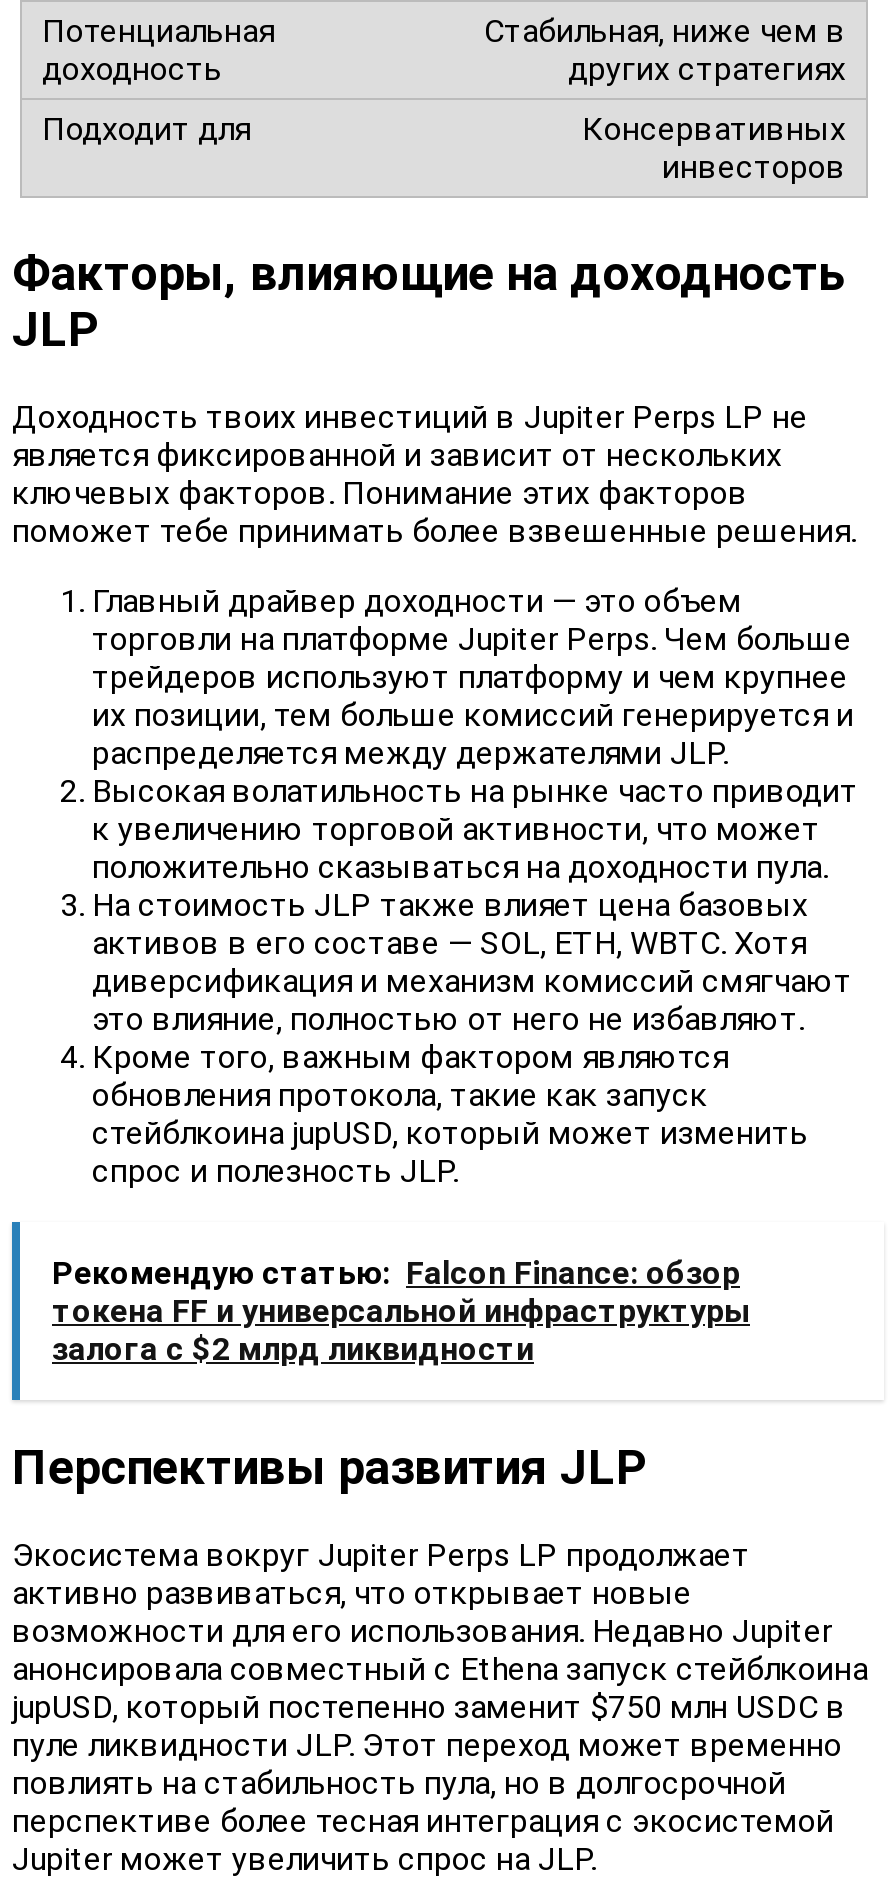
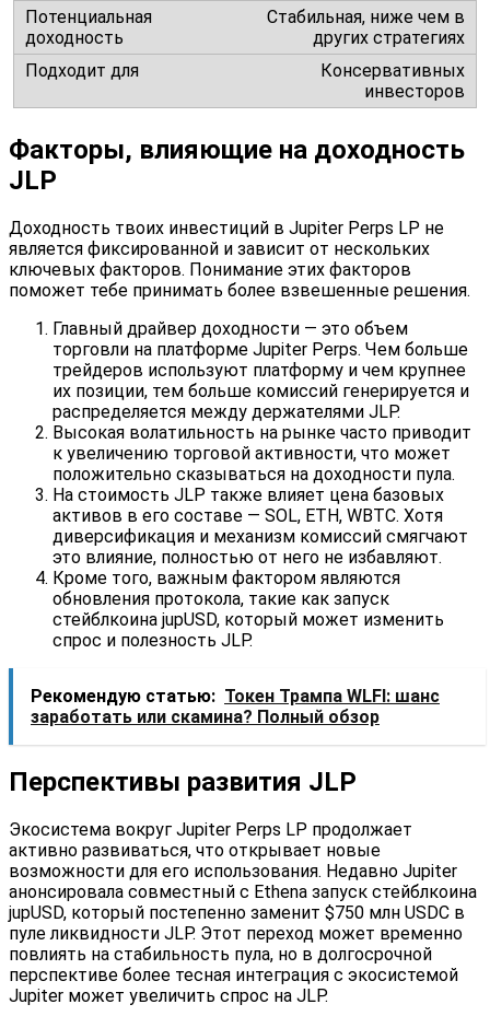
[52,1254,750,1368] Рекомендую статью: Falcon Finance: обзор | токена FF и универсальной инфраструктуры | залога с $2 млрд ликвидности -> [31,685,440,727] Рекомендую статью: Токен Трампа WLFI: шанс | заработать или скамина? Полный обзор

